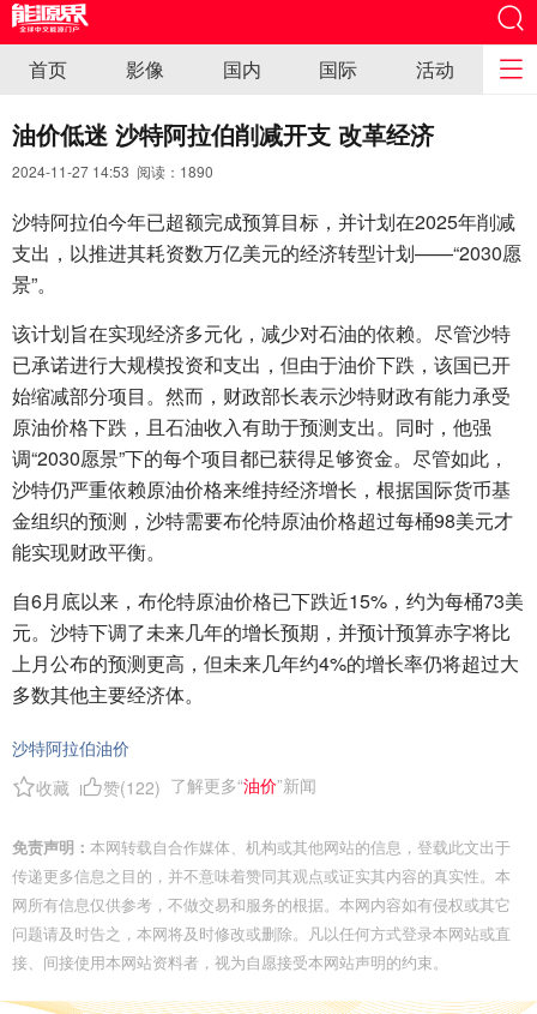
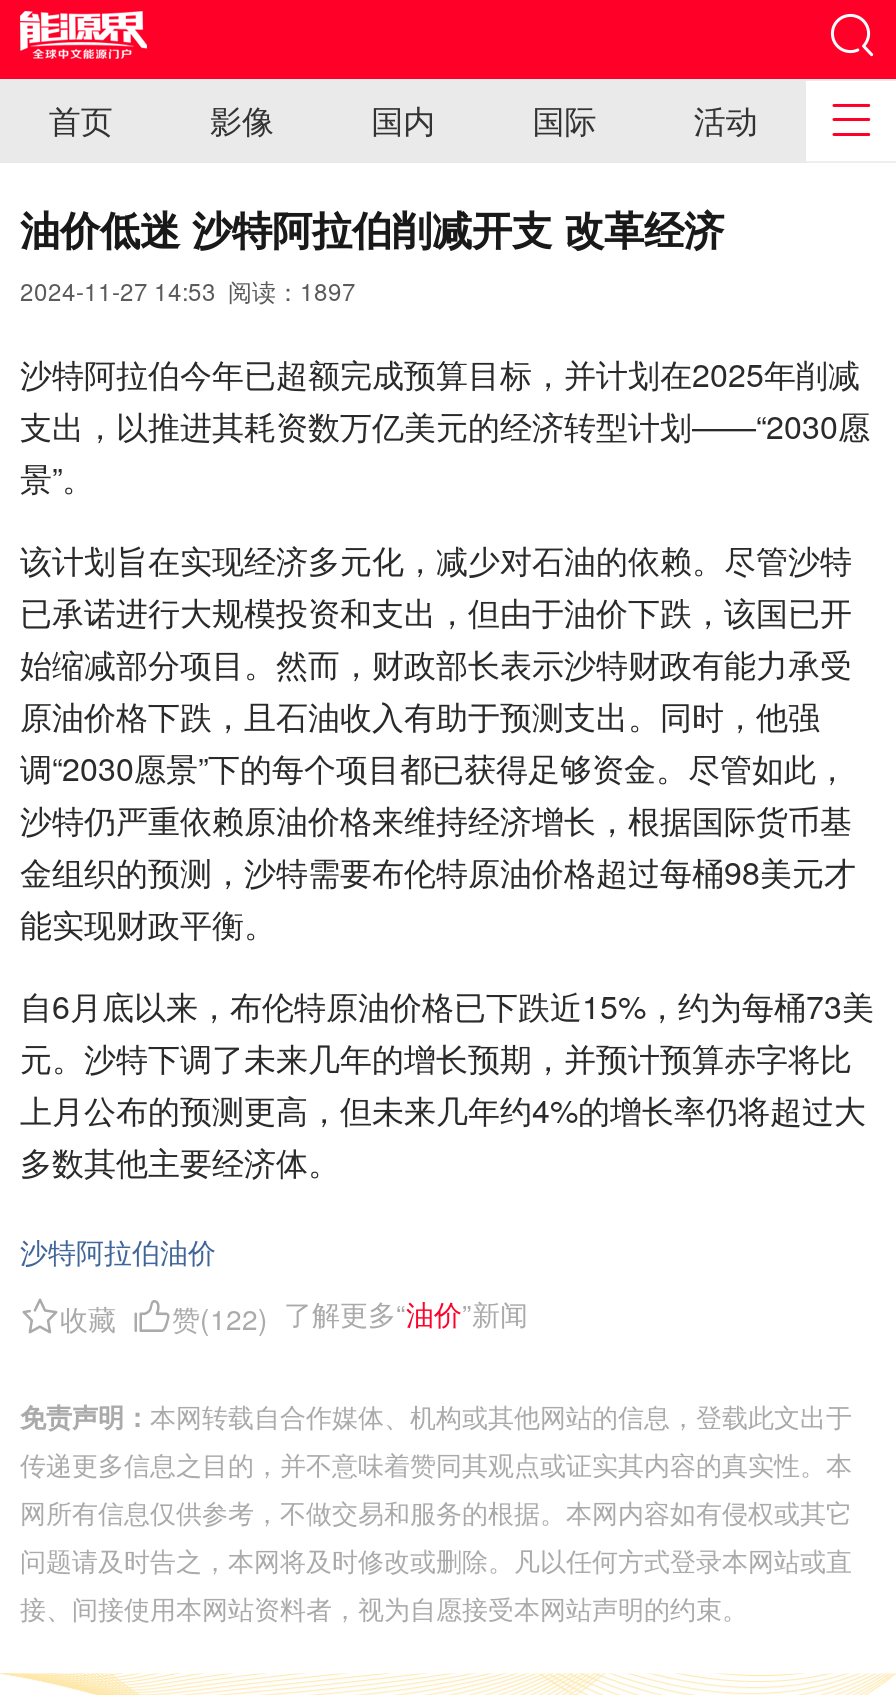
[12,161,213,181] 2024-11-27 14:53 阅读：1890 -> [20,273,356,307] 2024-11-27 14:53 阅读：1897

